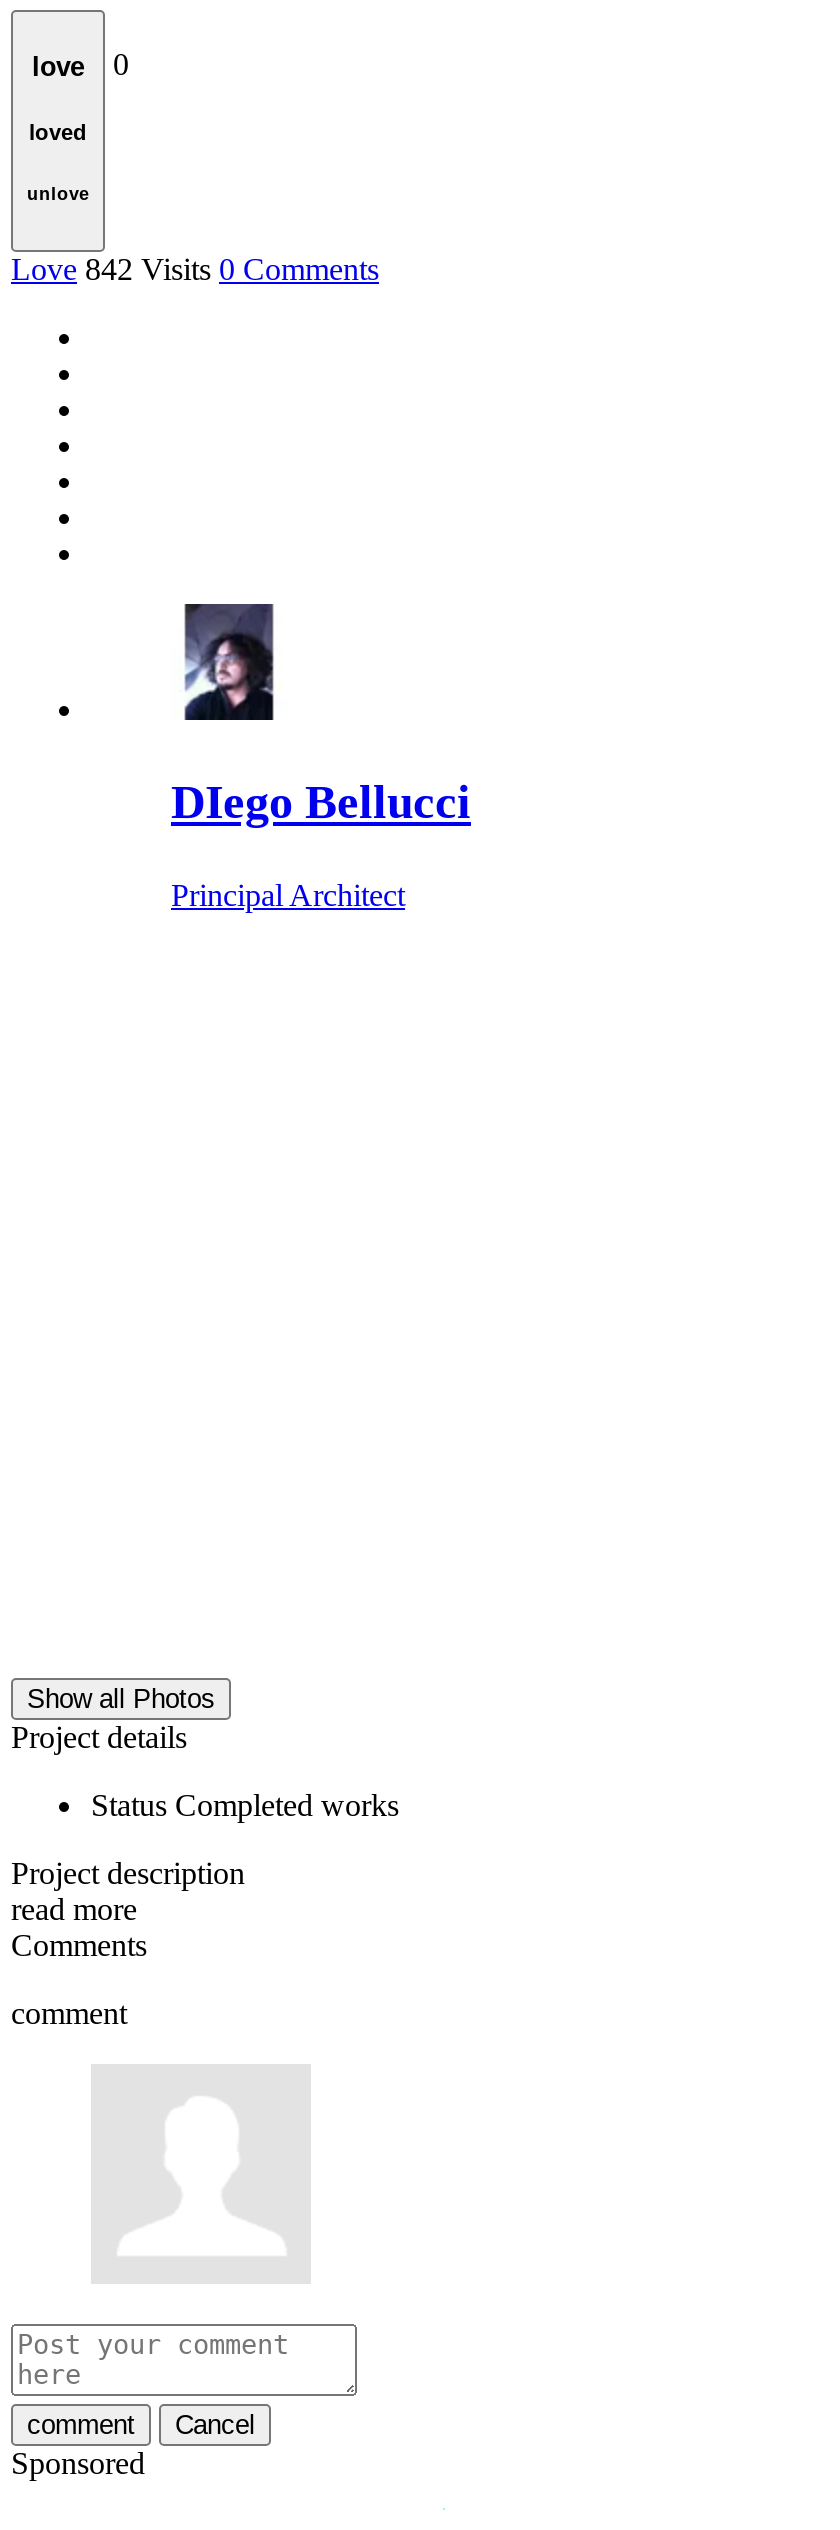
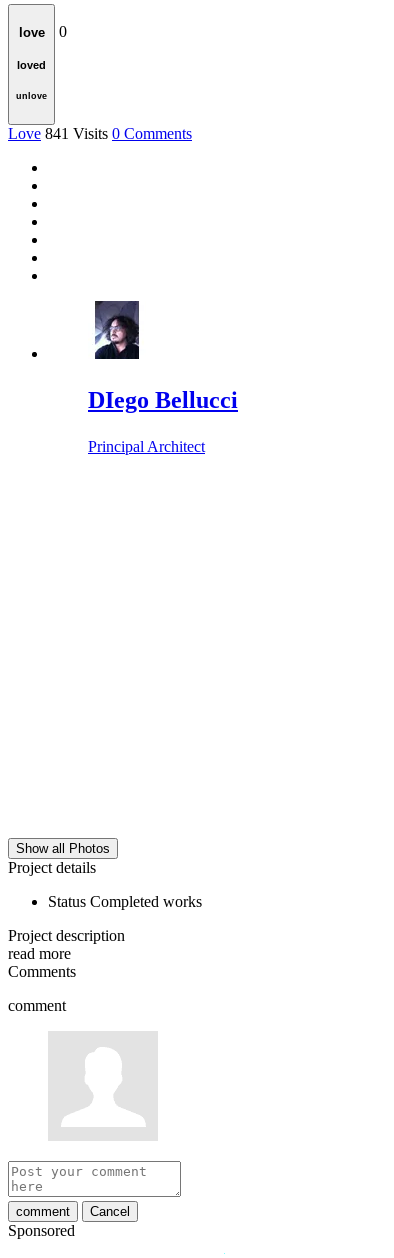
[11,252,379,286] Love 842 Visits 0 Comments -> [8,125,192,142] Love 841 Visits 0 Comments

